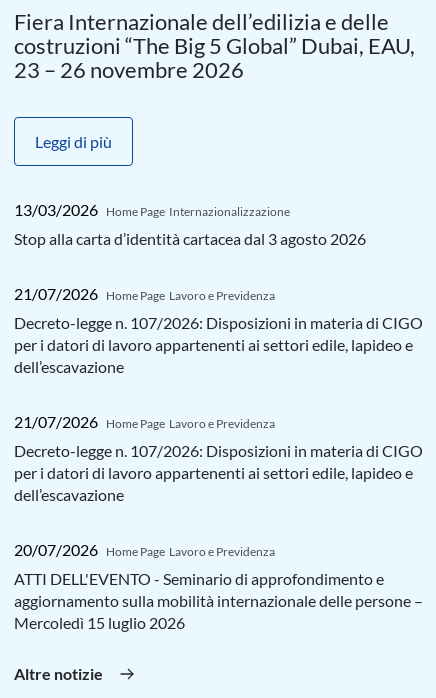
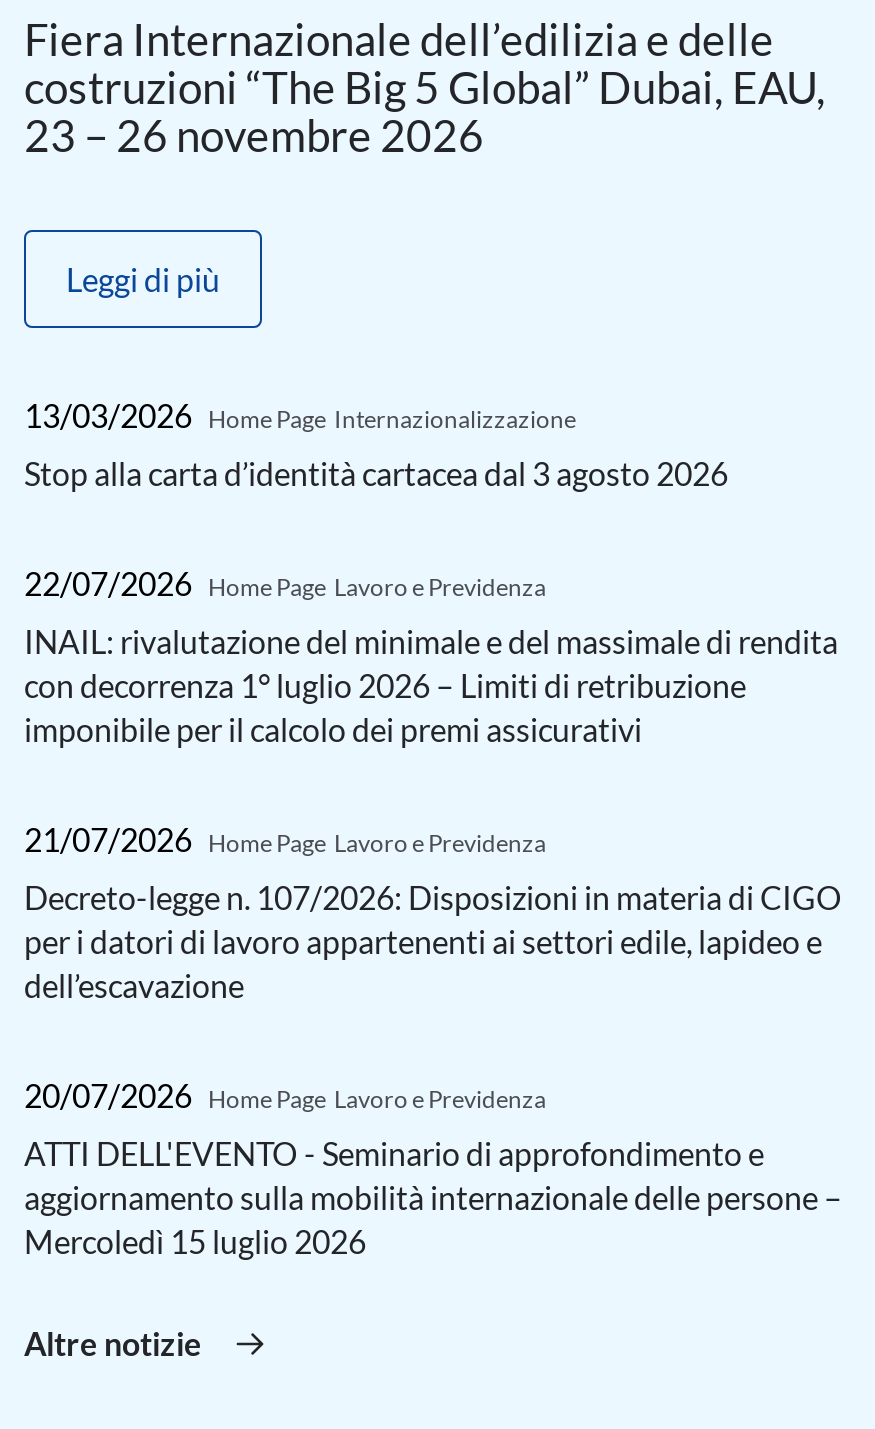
[14,284,275,303] 21/07/2026 Home Page Lavoro e Previdenza -> [24,564,546,602] 22/07/2026 Home Page Lavoro e Previdenza
[14,313,423,376] Decreto-legge n. 107/2026: Disposizioni in materia di CIGO | per i datori di lavoro appartenenti ai settori edile, lapideo e | dell’escavazione -> [24,622,838,748] INAIL: rivalutazione del minimale e del massimale di rendita | con decorrenza 1° luglio 2026 – Limiti di retribuzione | imponibile per il calcolo dei premi assicurativi

